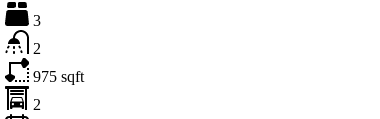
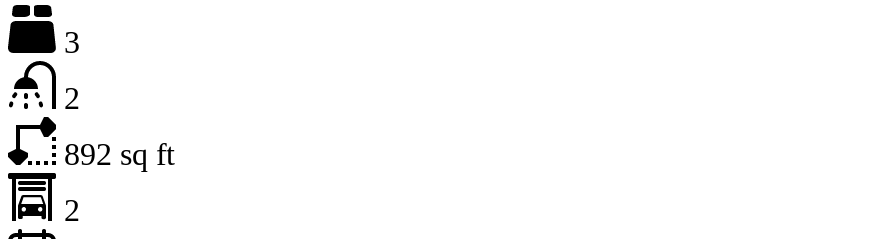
[33,68,84,85] 975 sqft -> [64,137,174,171] 892 sq ft

